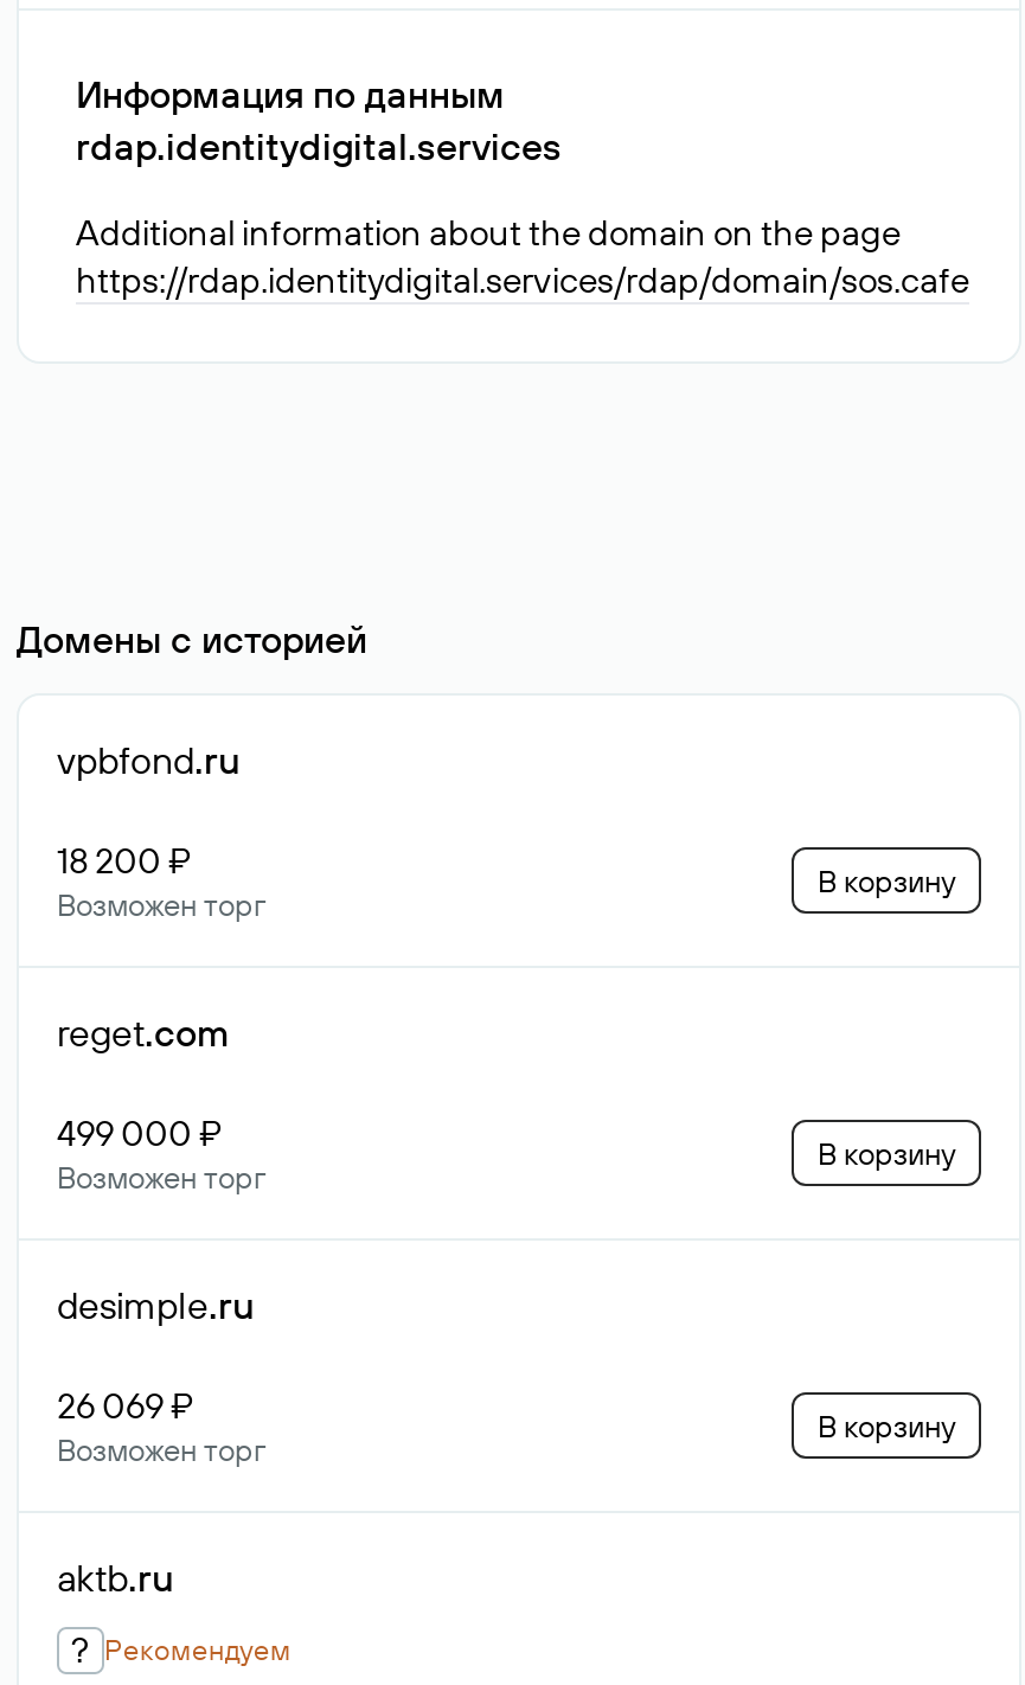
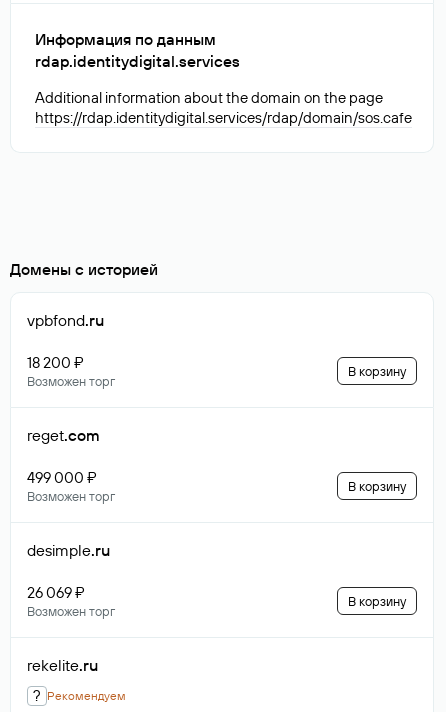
[57,1553,173,1601] aktb.ru -> [27,655,98,675] rekelite.ru

